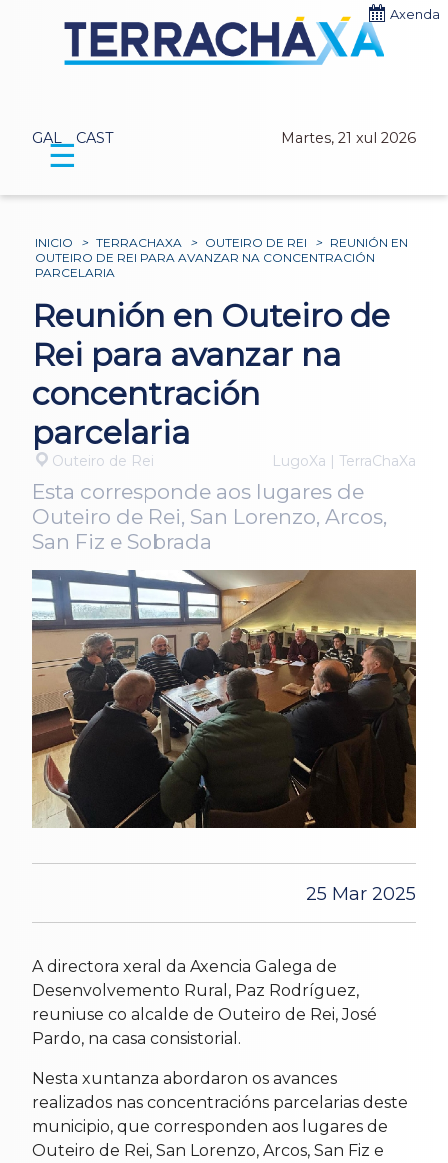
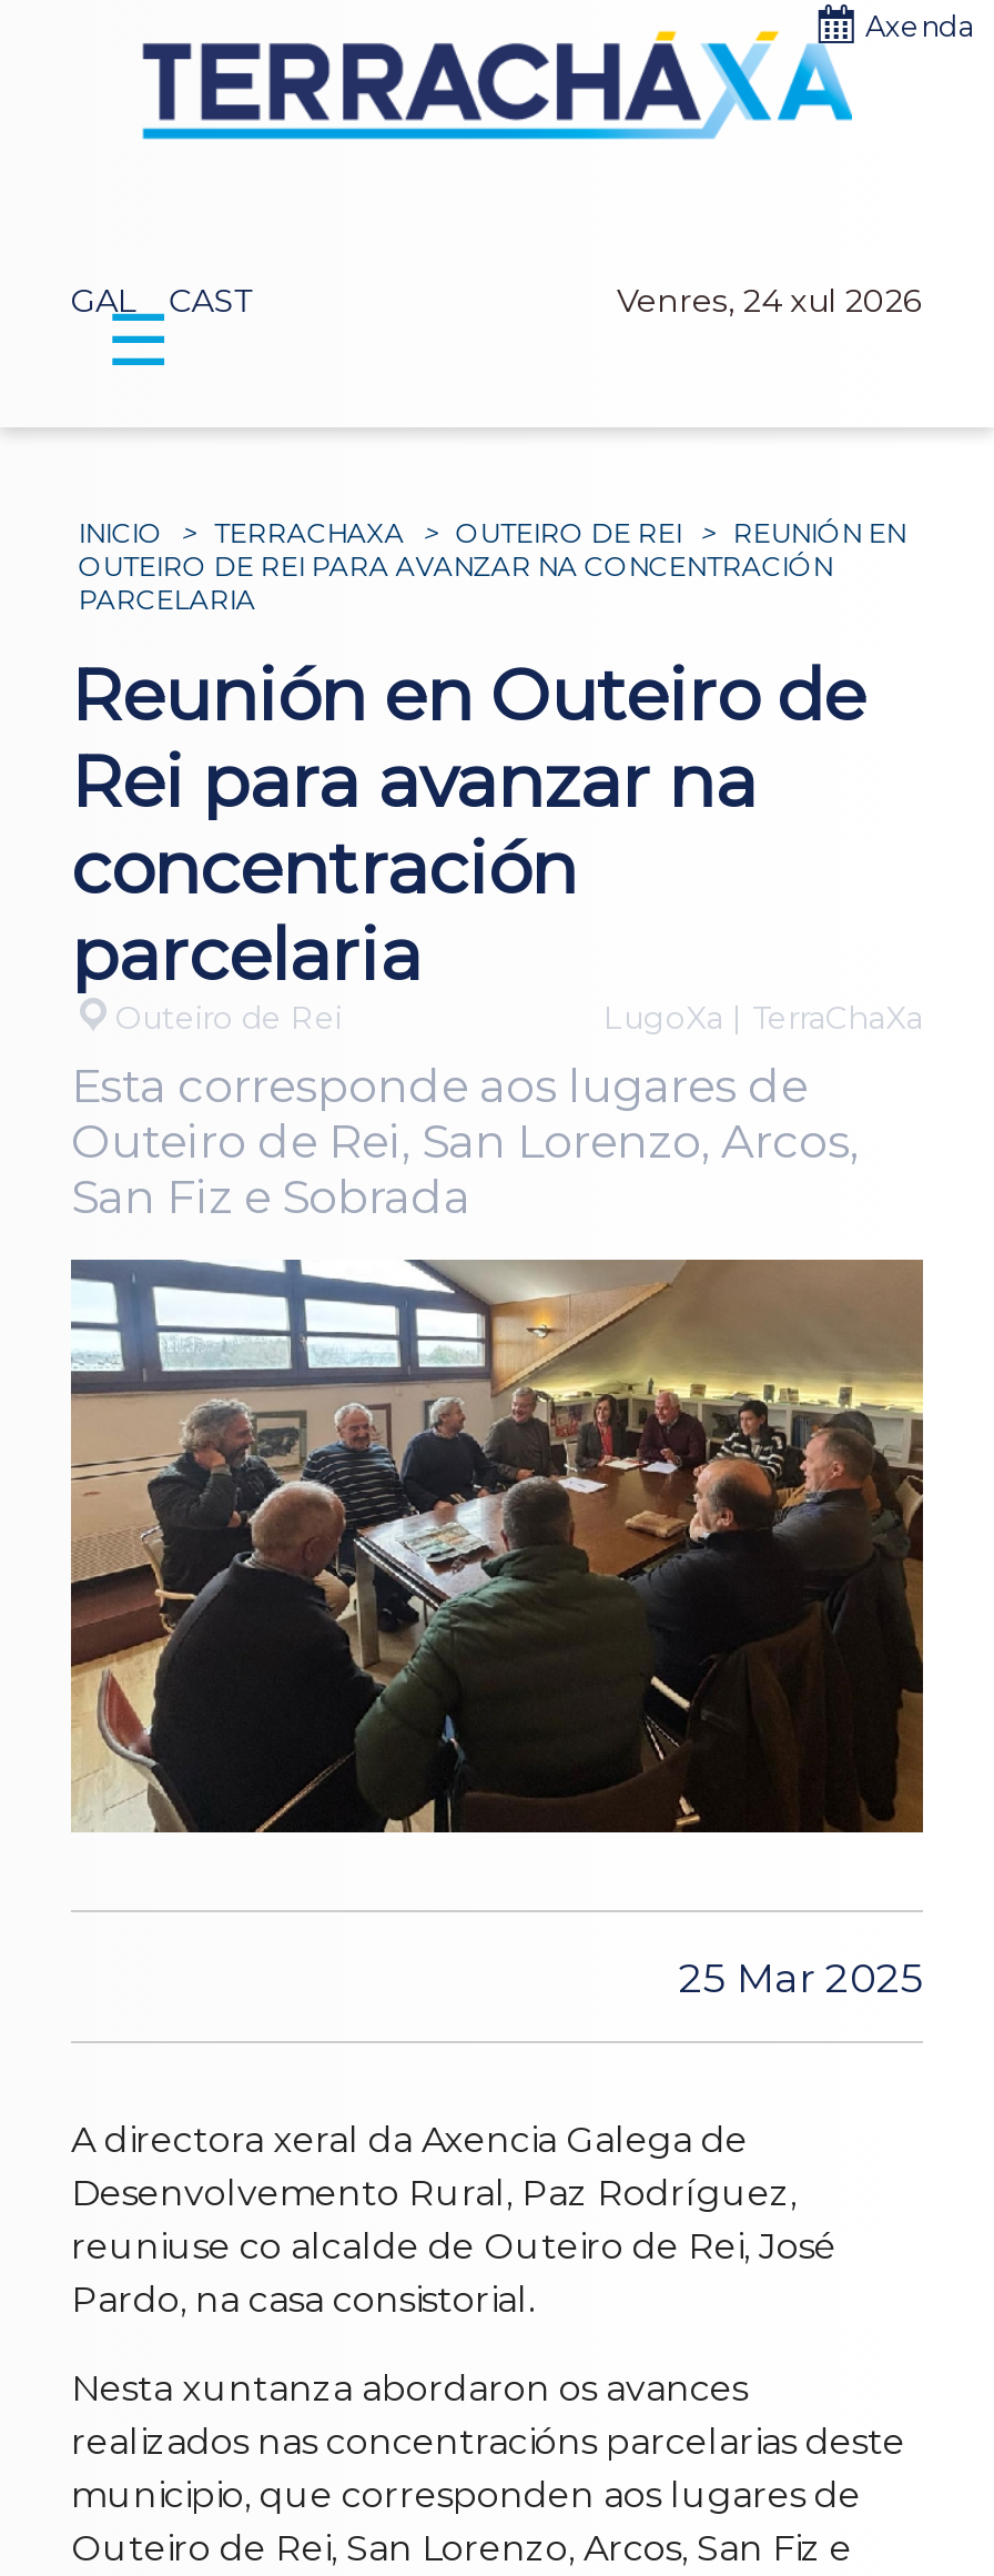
[281,129,416,147] Martes, 21 xul 2026 -> [617,281,923,321] Venres, 24 xul 2026

